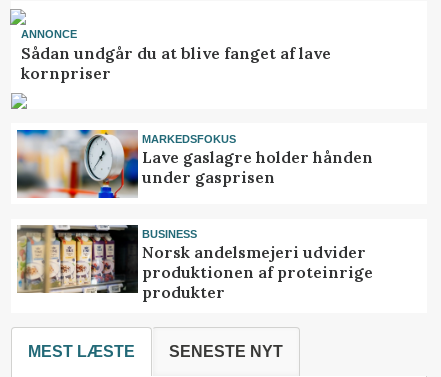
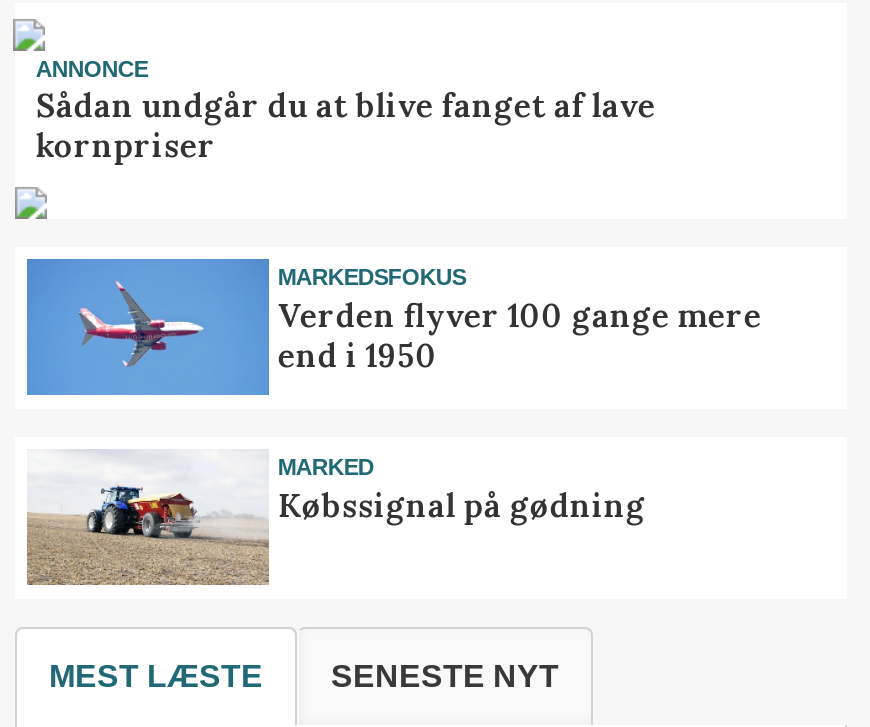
[16,129,373,199] [image] | Lave gaslagre holder hånden | under gasprisen -> [25,256,762,398] [image] | Verden flyver 100 gange mere | end i 1950
[16,224,373,302] [image] | BUSINESS | Norsk andelsmejeri udvider | produktionen af proteinrige | produkter -> [27,450,646,588] [image] | MARKED | Købssignal på gødning

